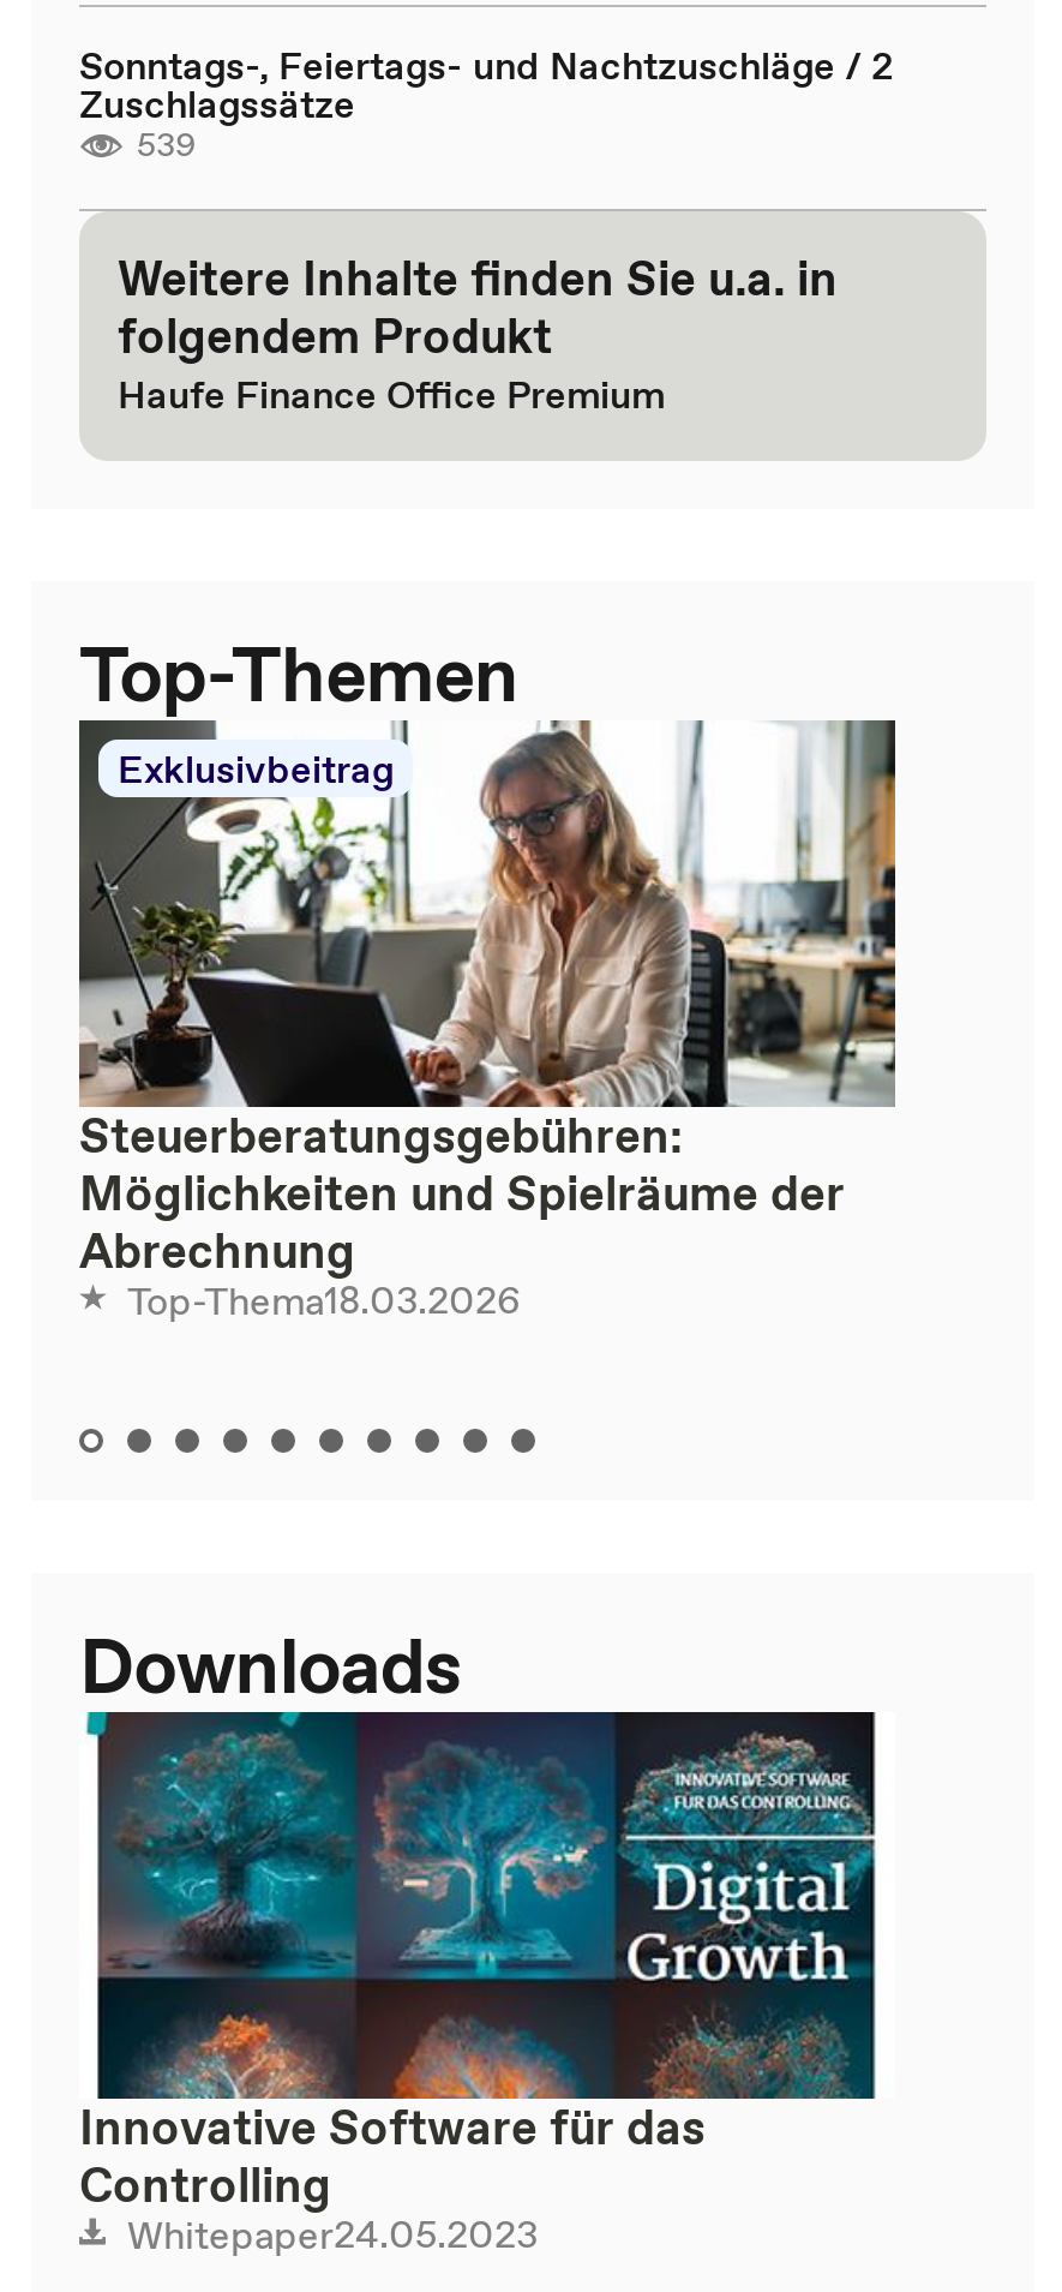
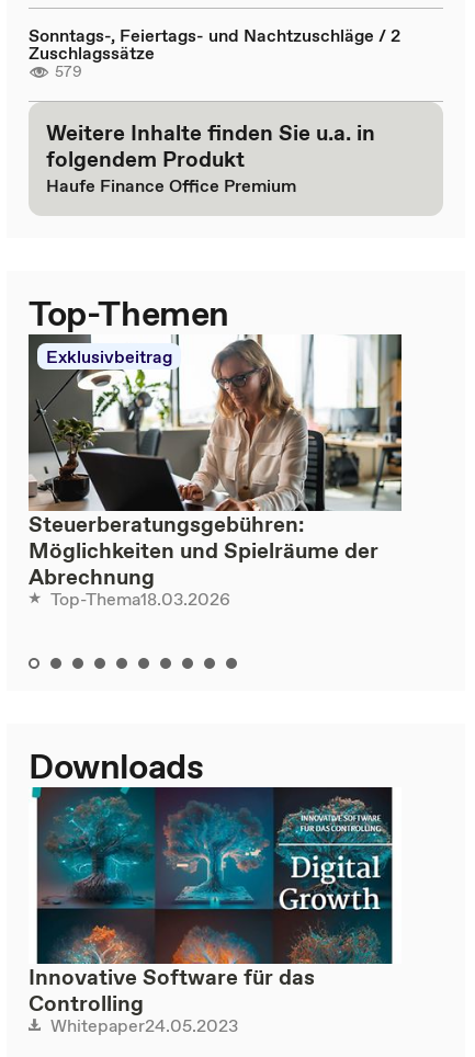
[137,119,197,167] 539 -> [55,60,82,82] 579

